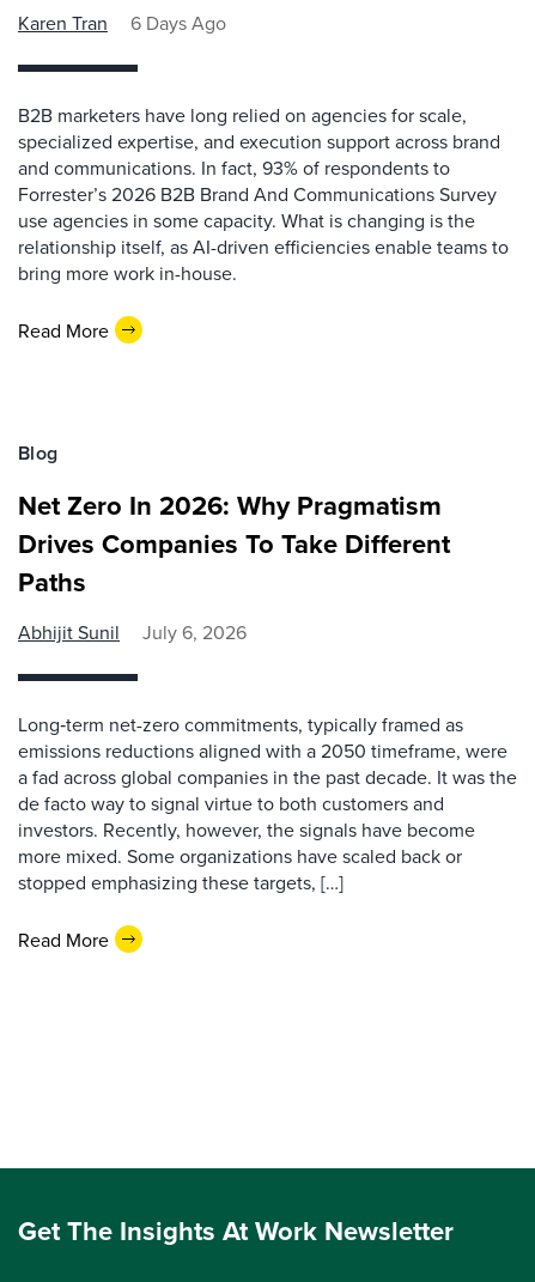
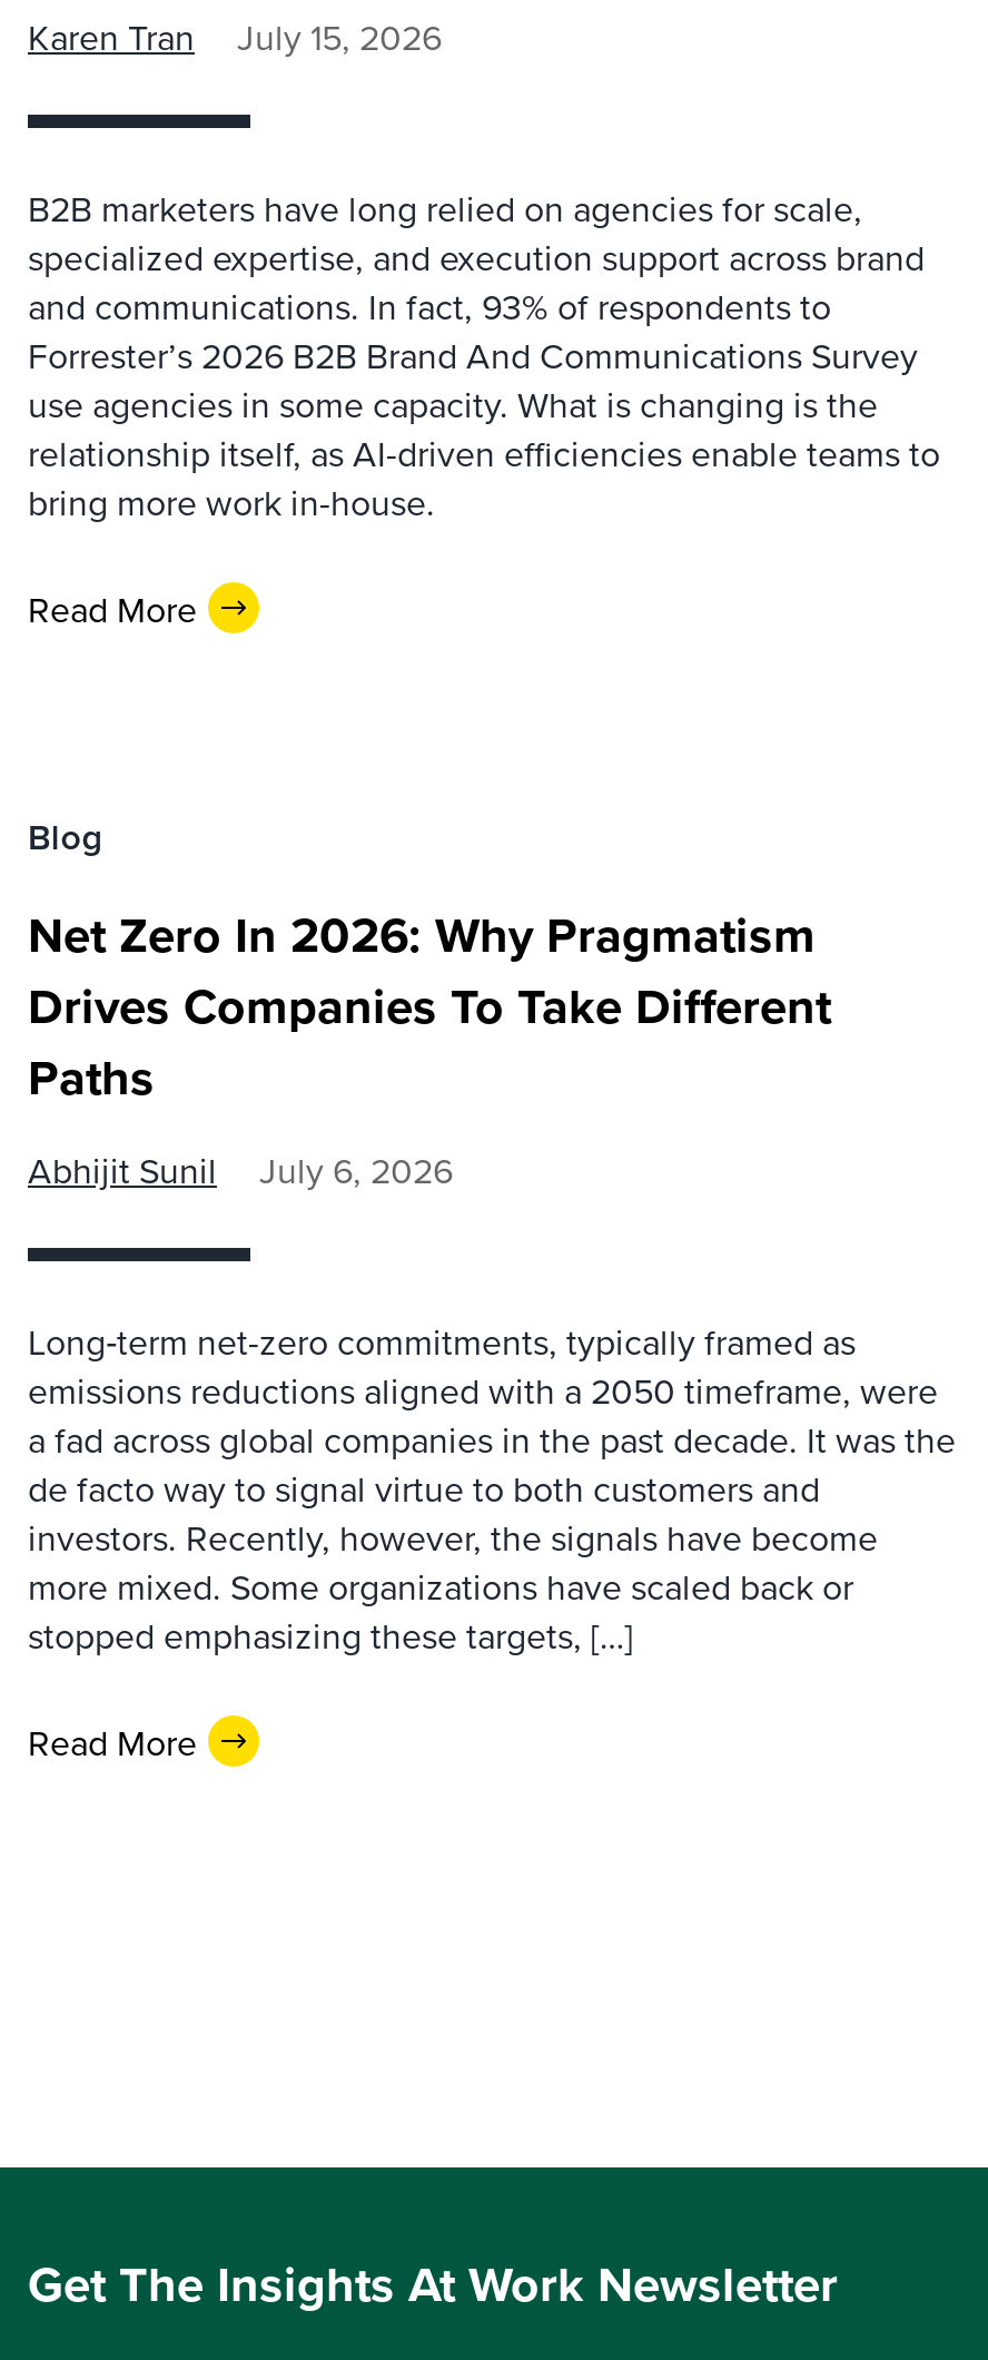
[18,10,226,36] Karen Tran 6 Days Ago -> [28,12,442,61] Karen Tran July 15, 2026

